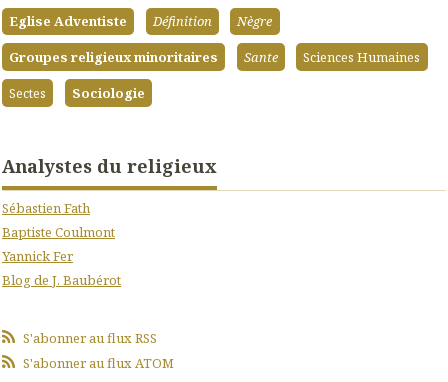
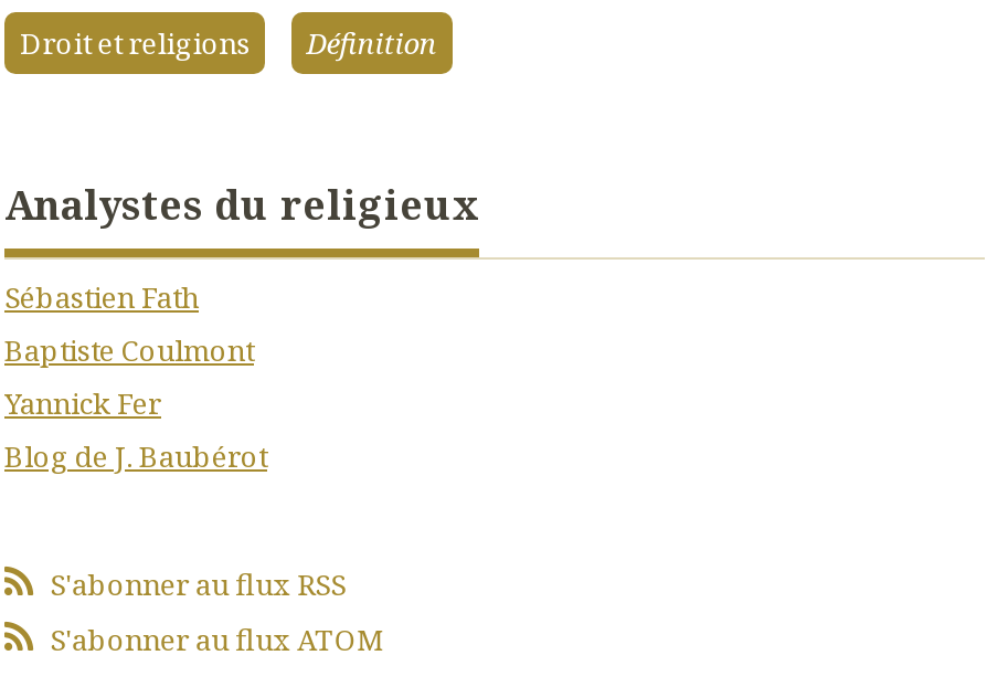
[9,12,127,30] Eglise Adventiste -> [20,23,250,63] Droit et religions
[9,12,420,102] Nègre | Groupes religieux minoritaires | Sante | Sciences Humaines | Sectes | Sociologie -> none

